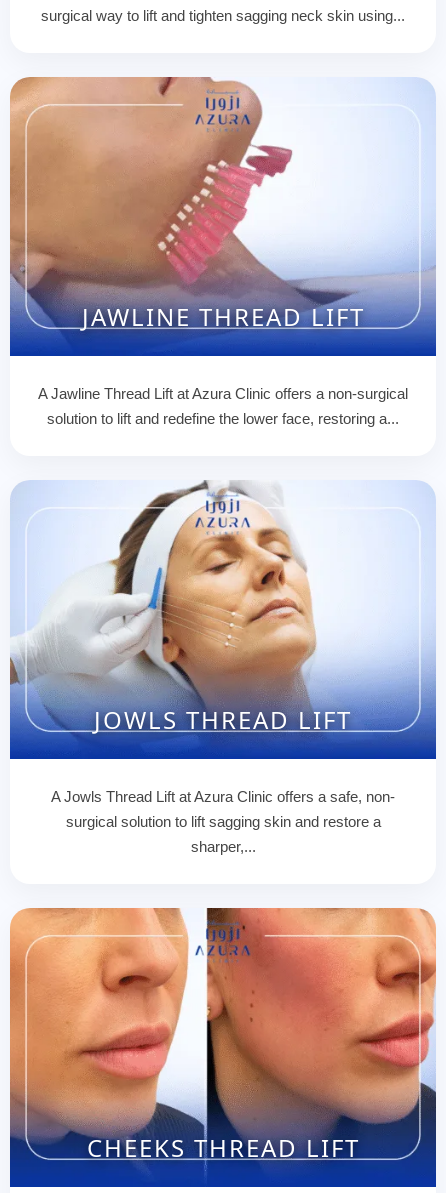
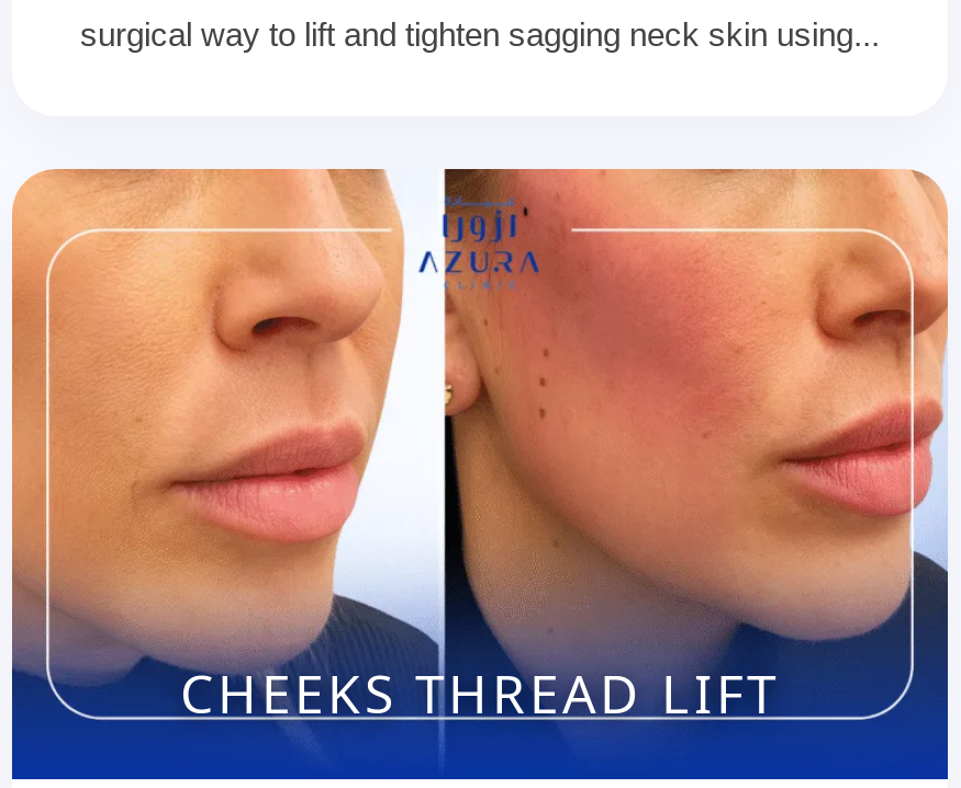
[10,76,436,427] [image] | JAWLINE THREAD LIFT | A Jawline Thread Lift at Azura Clinic offers a non-surgical | solution to lift and redefine the lower face, restoring a... -> none
[9,479,437,855] [image] | JOWLS THREAD LIFT | A Jowls Thread Lift at Azura Clinic offers a safe, non- | surgical solution to lift sagging skin and restore a | sharper,... -> none

